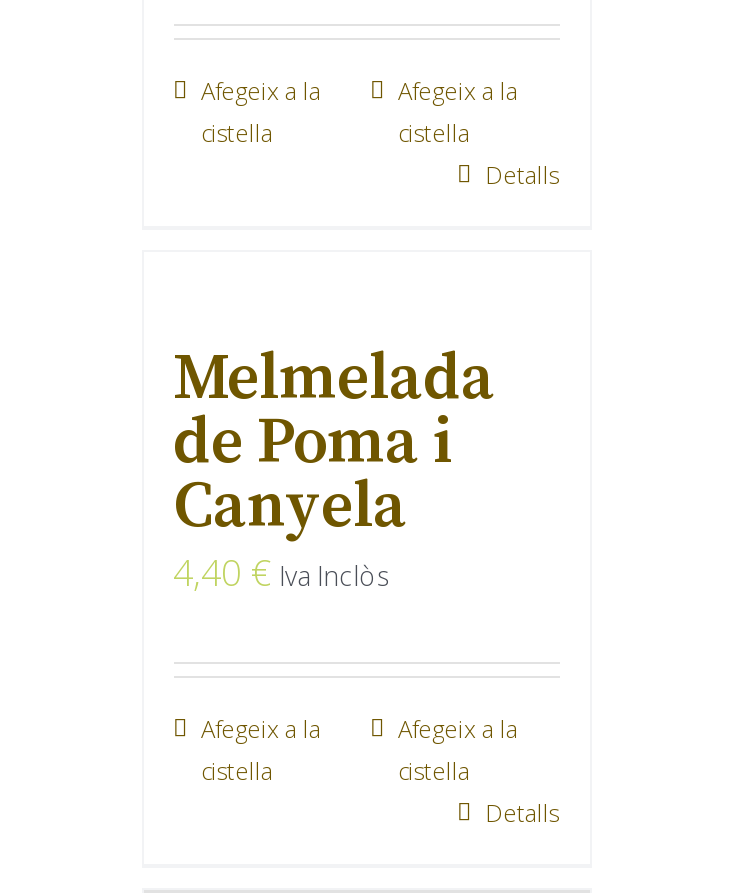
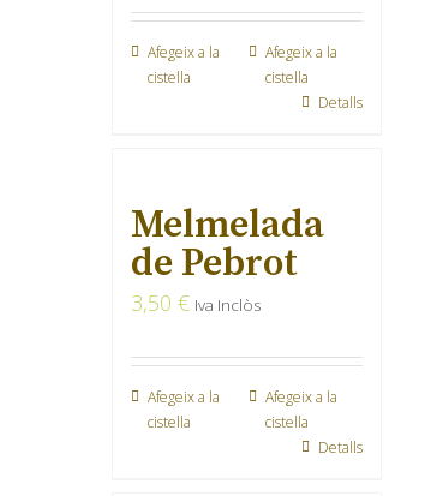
[173,405,453,597] de Poma i | Canyela | 4,40 € Iva Inclòs -> [130,241,297,318] de Pebrot | 3,50 € Iva Inclòs

